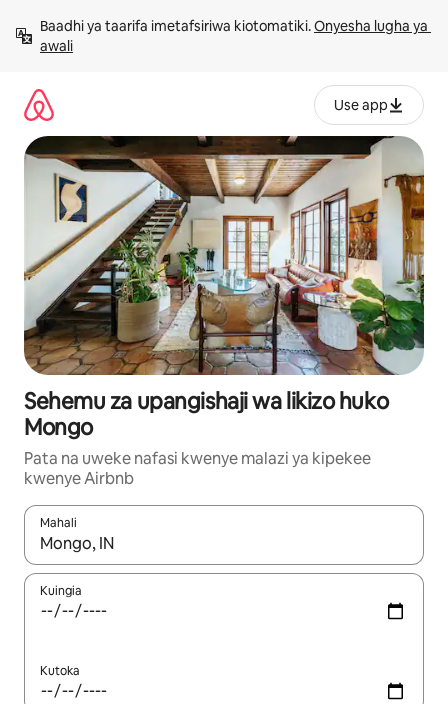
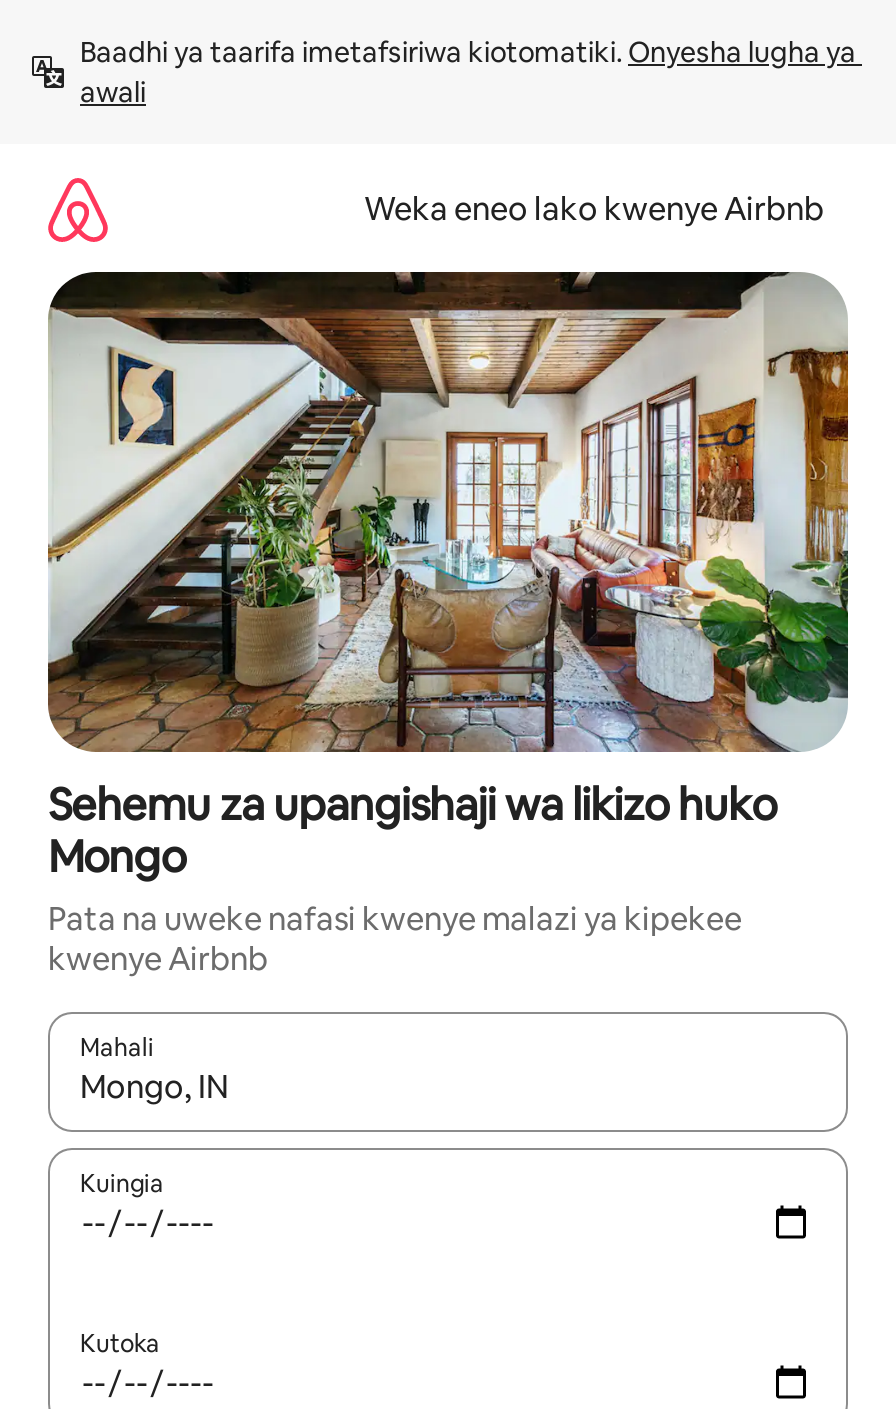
[334,95,388,113] Use app -> [364,187,824,229] Weka eneo lako kwenye Airbnb

